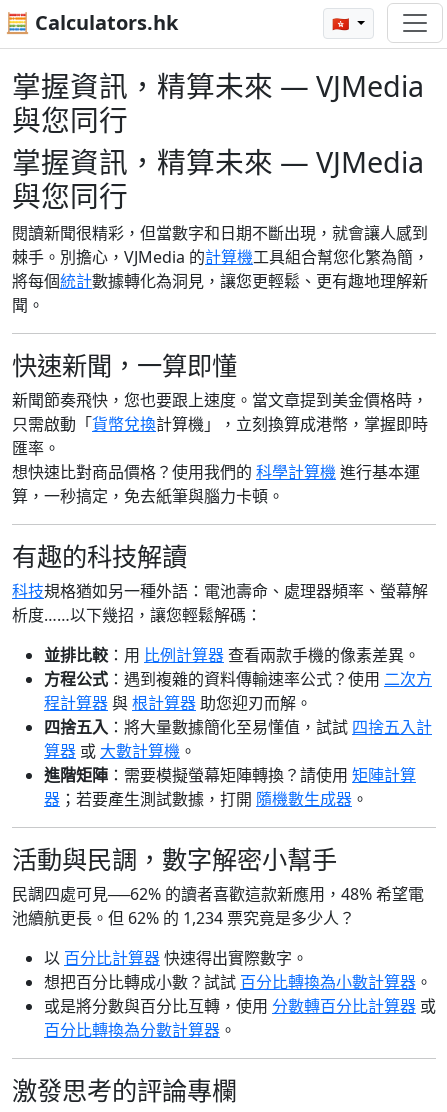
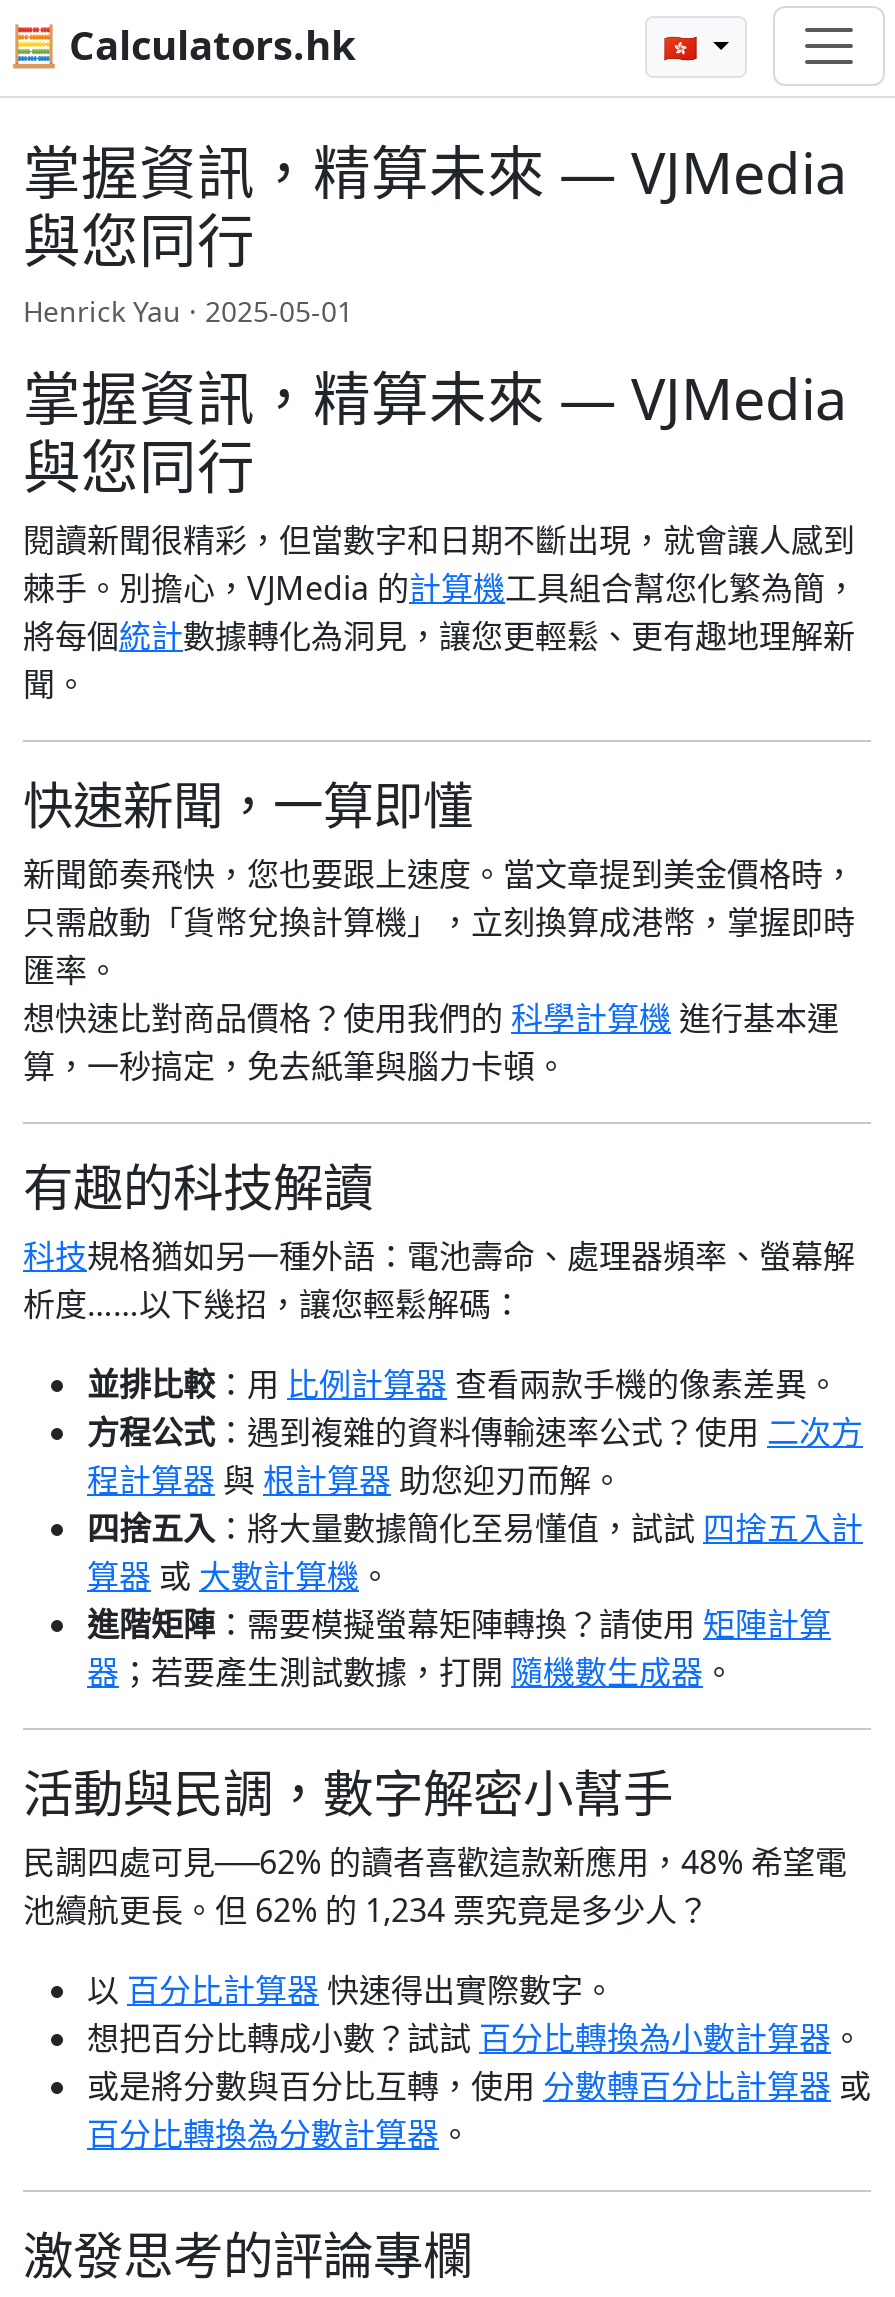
none -> [23,292,353,330] Henrick Yau · 2025-05-01

